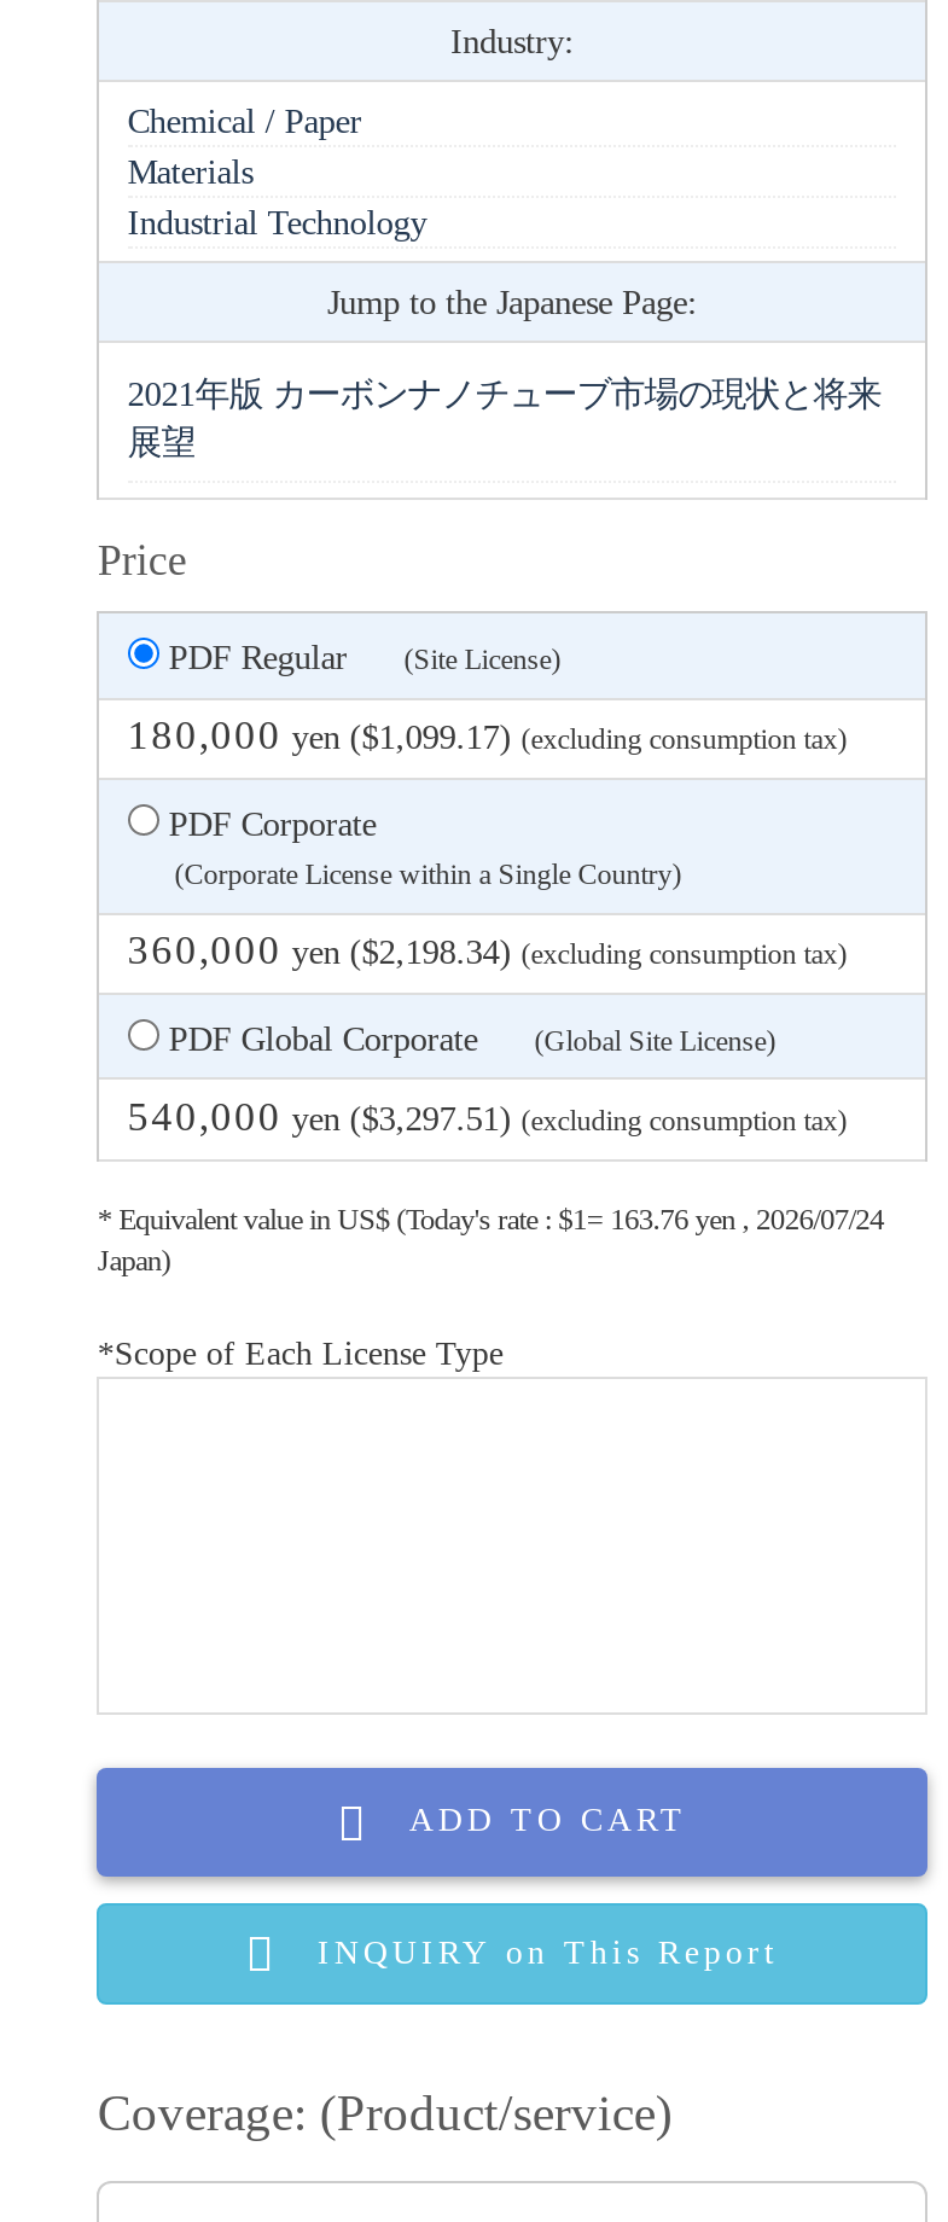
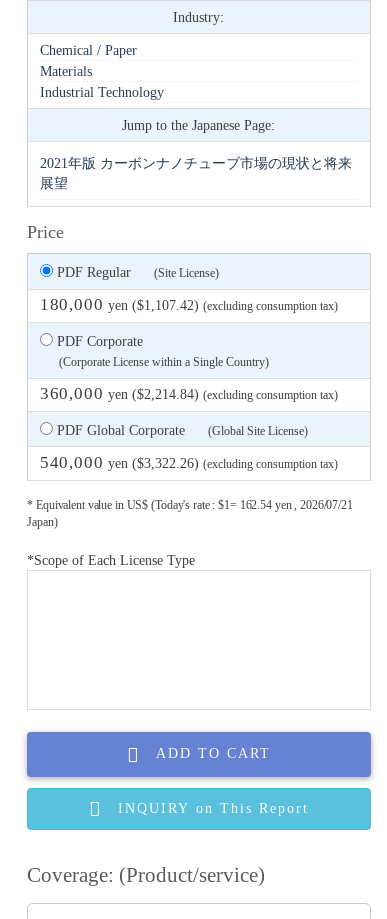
[128,714,847,760] 180,000 yen ($1,099.17) (excluding consumption tax) -> [40,295,338,314] 180,000 yen ($1,107.42) (excluding consumption tax)
[128,928,847,974] 360,000 yen ($2,198.34) (excluding consumption tax) -> [40,384,338,403] 360,000 yen ($2,214.84) (excluding consumption tax)
[128,1095,847,1140] 540,000 yen ($3,297.51) (excluding consumption tax) -> [40,453,338,472] 540,000 yen ($3,322.26) (excluding consumption tax)
[97,1203,884,1237] * Equivalent value in US$ (Today's rate : $1= 163.76 yen , 2026/07/24 -> [27,498,353,512] * Equivalent value in US$ (Today's rate : $1= 162.54 yen , 2026/07/21

